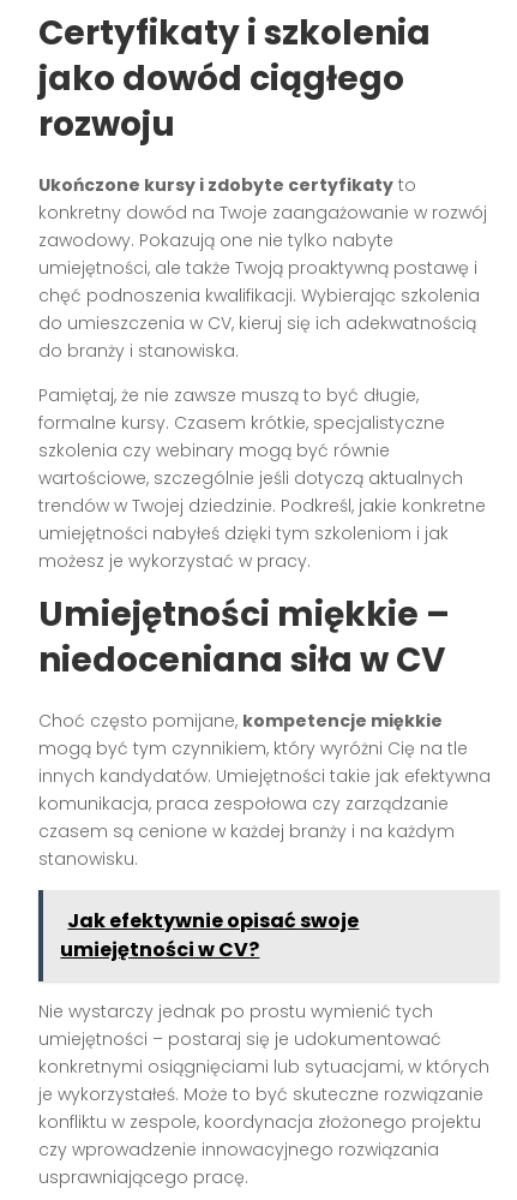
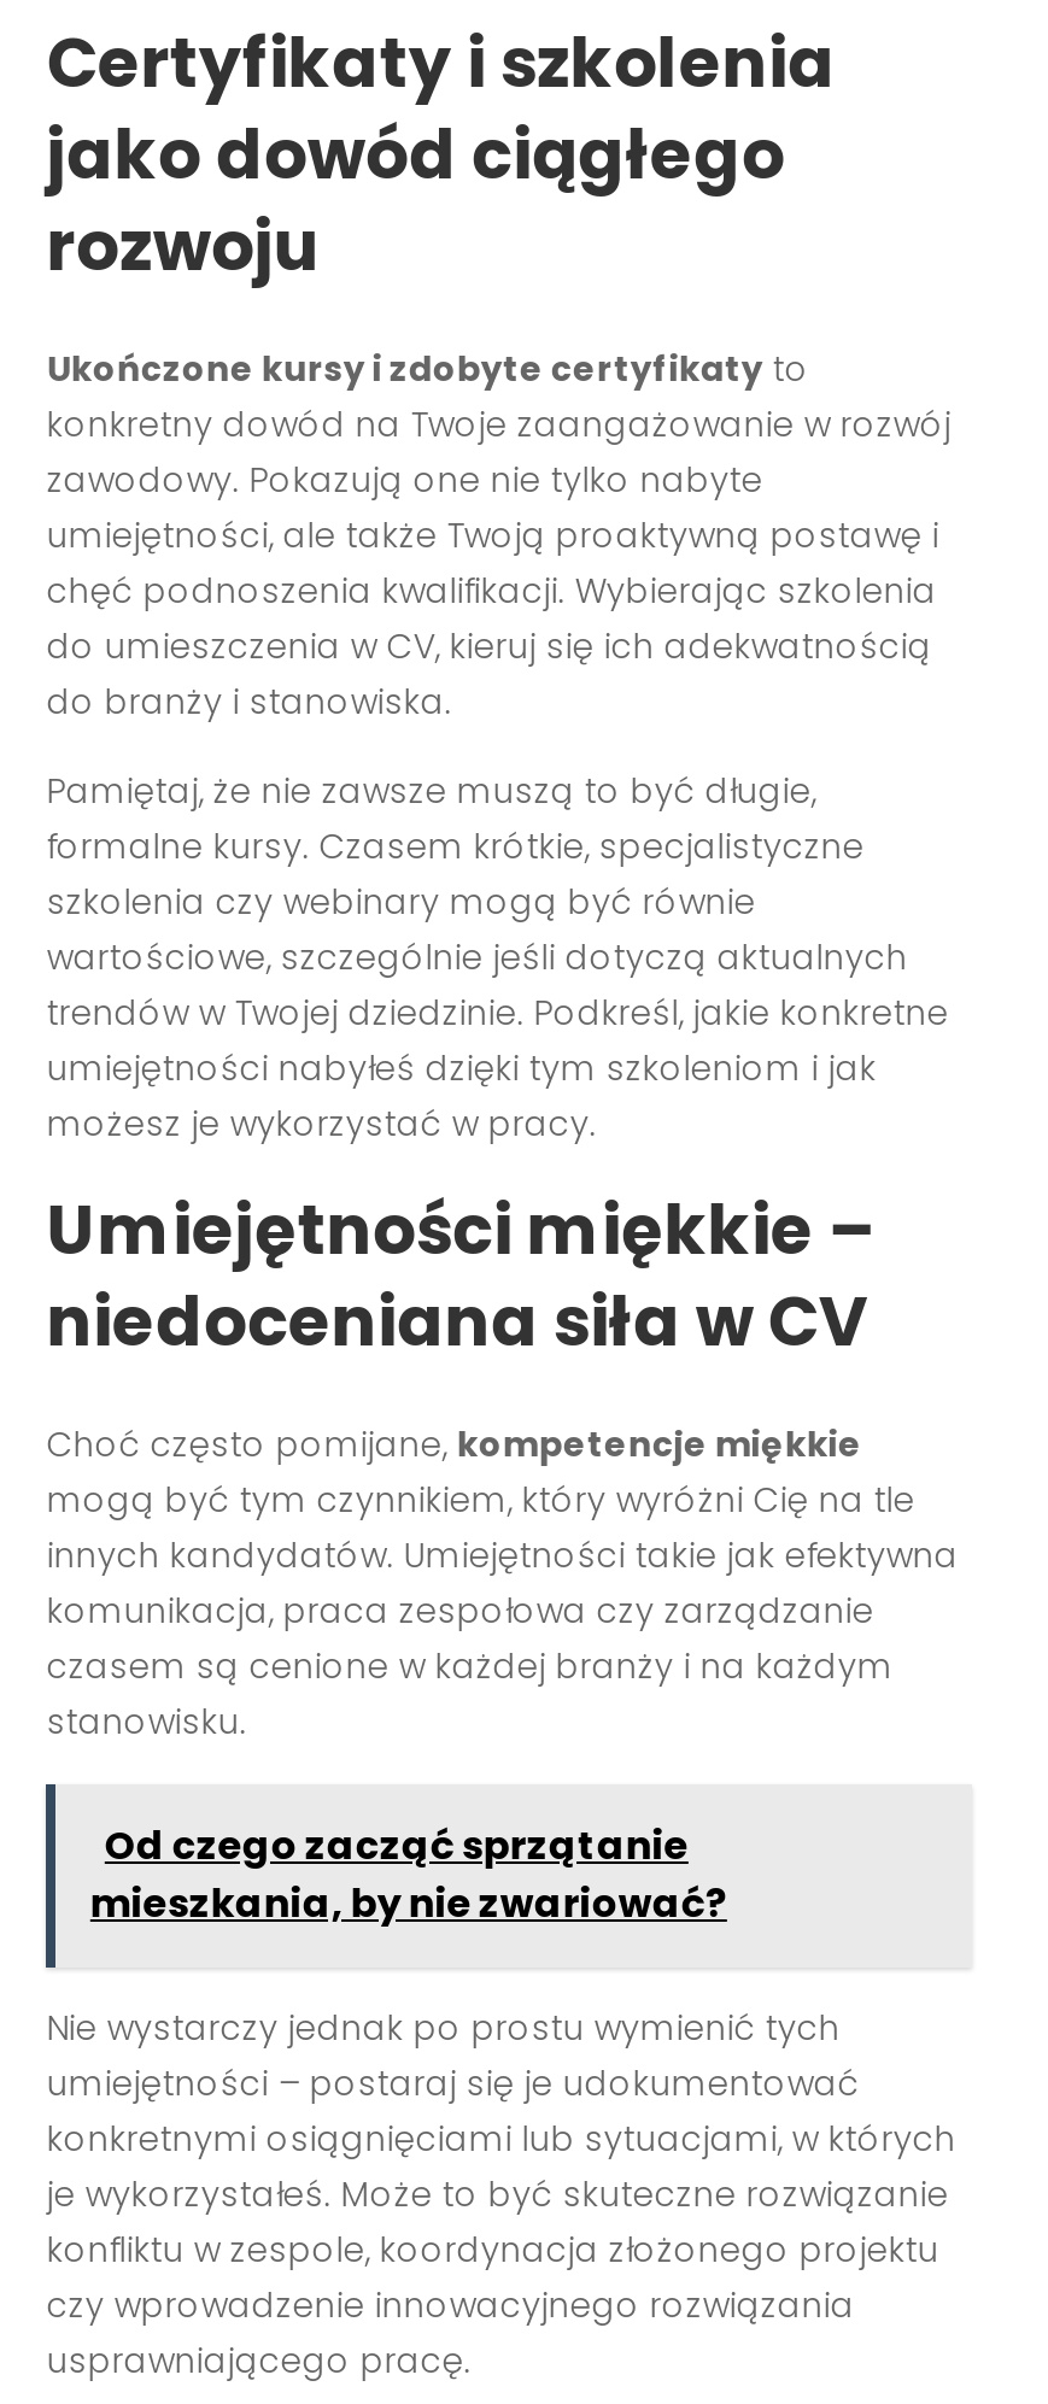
[60,908,359,964] Jak efektywnie opisać swoje | umiejętności w CV? -> [90,1819,727,1933] Od czego zacząć sprzątanie | mieszkania, by nie zwariować?

